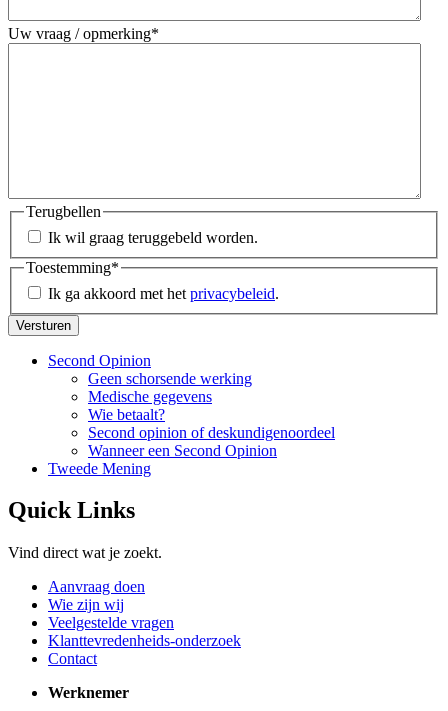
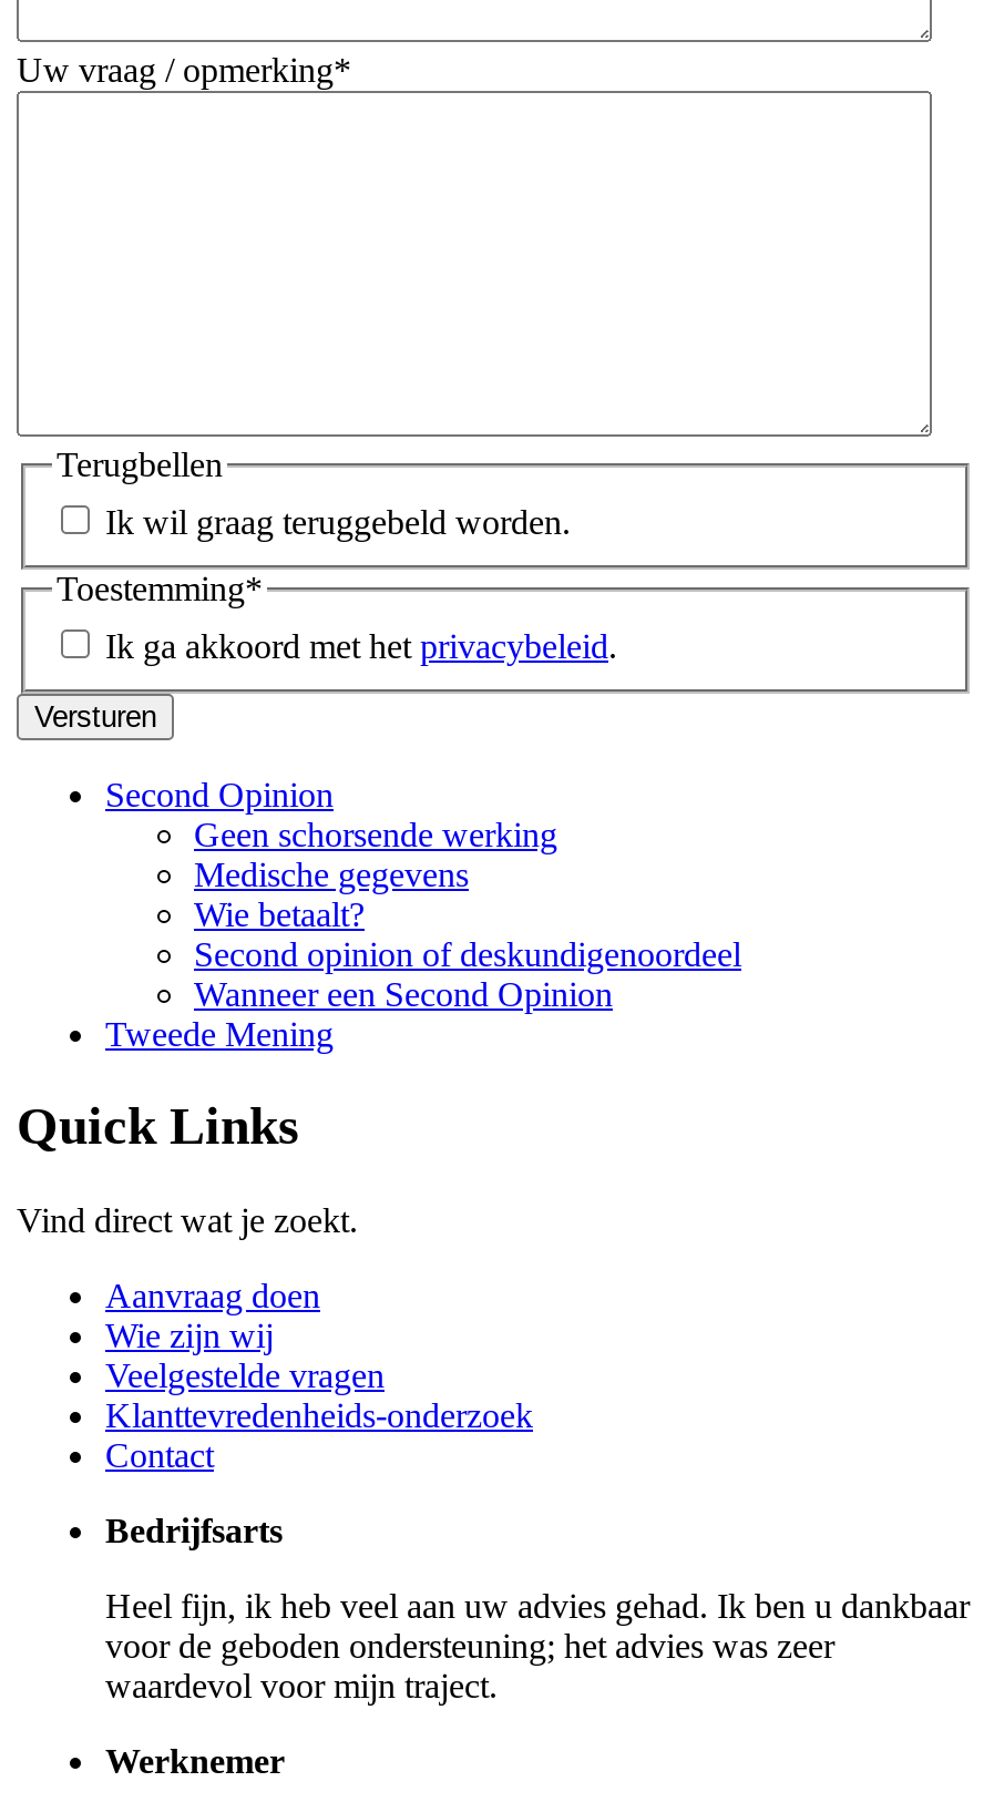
none -> [105,1512,970,1705] Bedrijfsarts | Heel fijn, ik heb veel aan uw advies gehad. Ik ben u dankbaar | voor de geboden ondersteuning; het advies was zeer | waardevol voor mijn traject.

